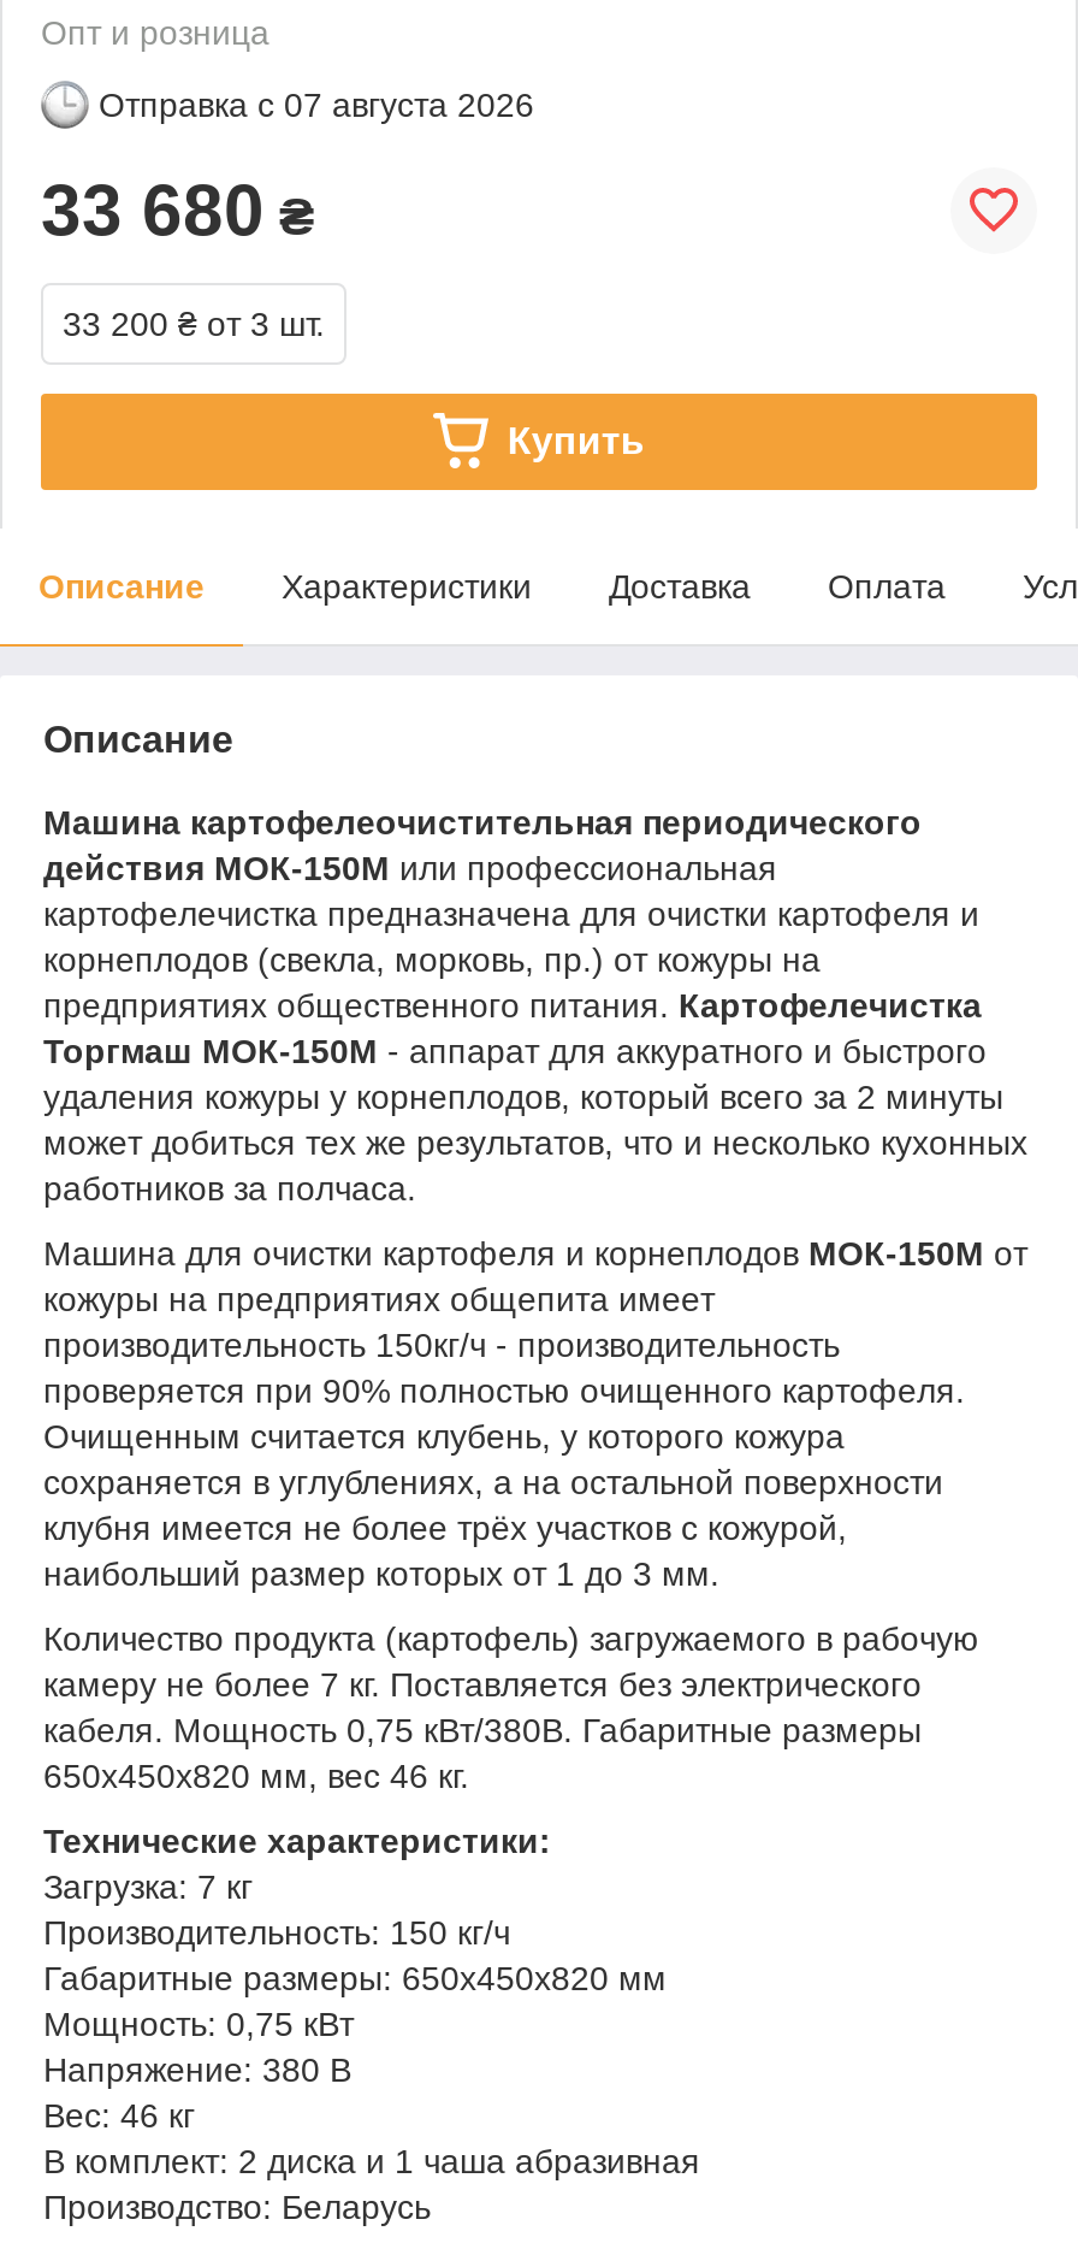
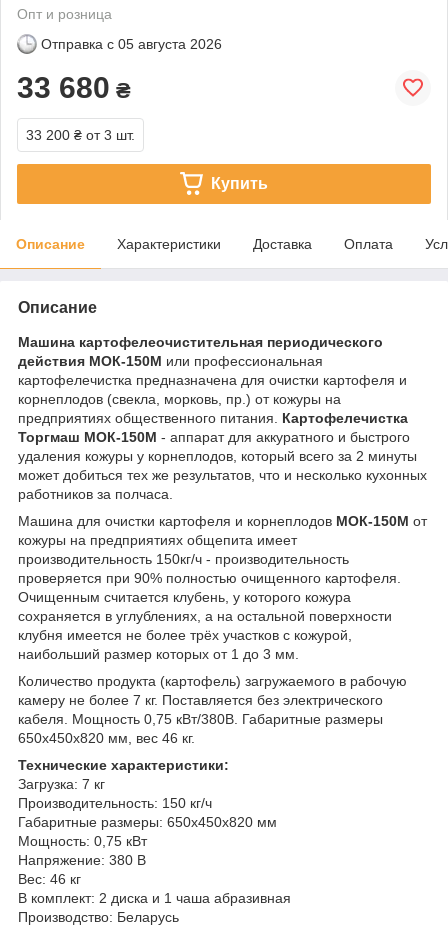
[99,85,534,124] Отправка с 07 августа 2026 -> [41,36,222,52] Отправка с 05 августа 2026

